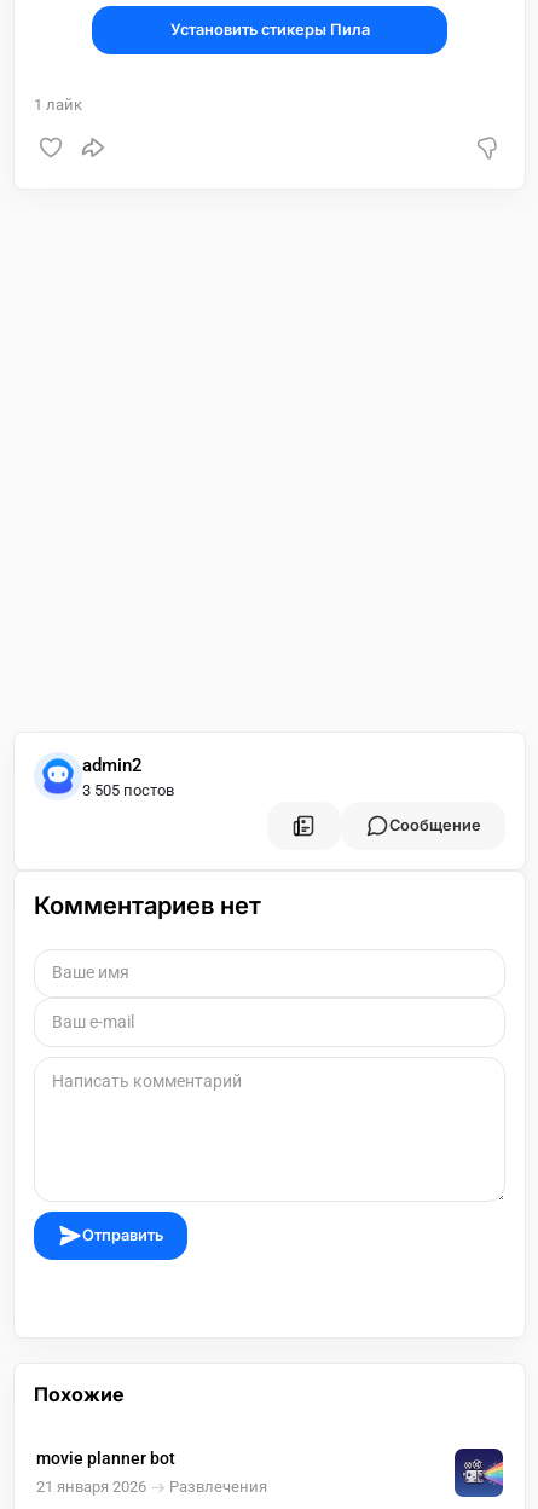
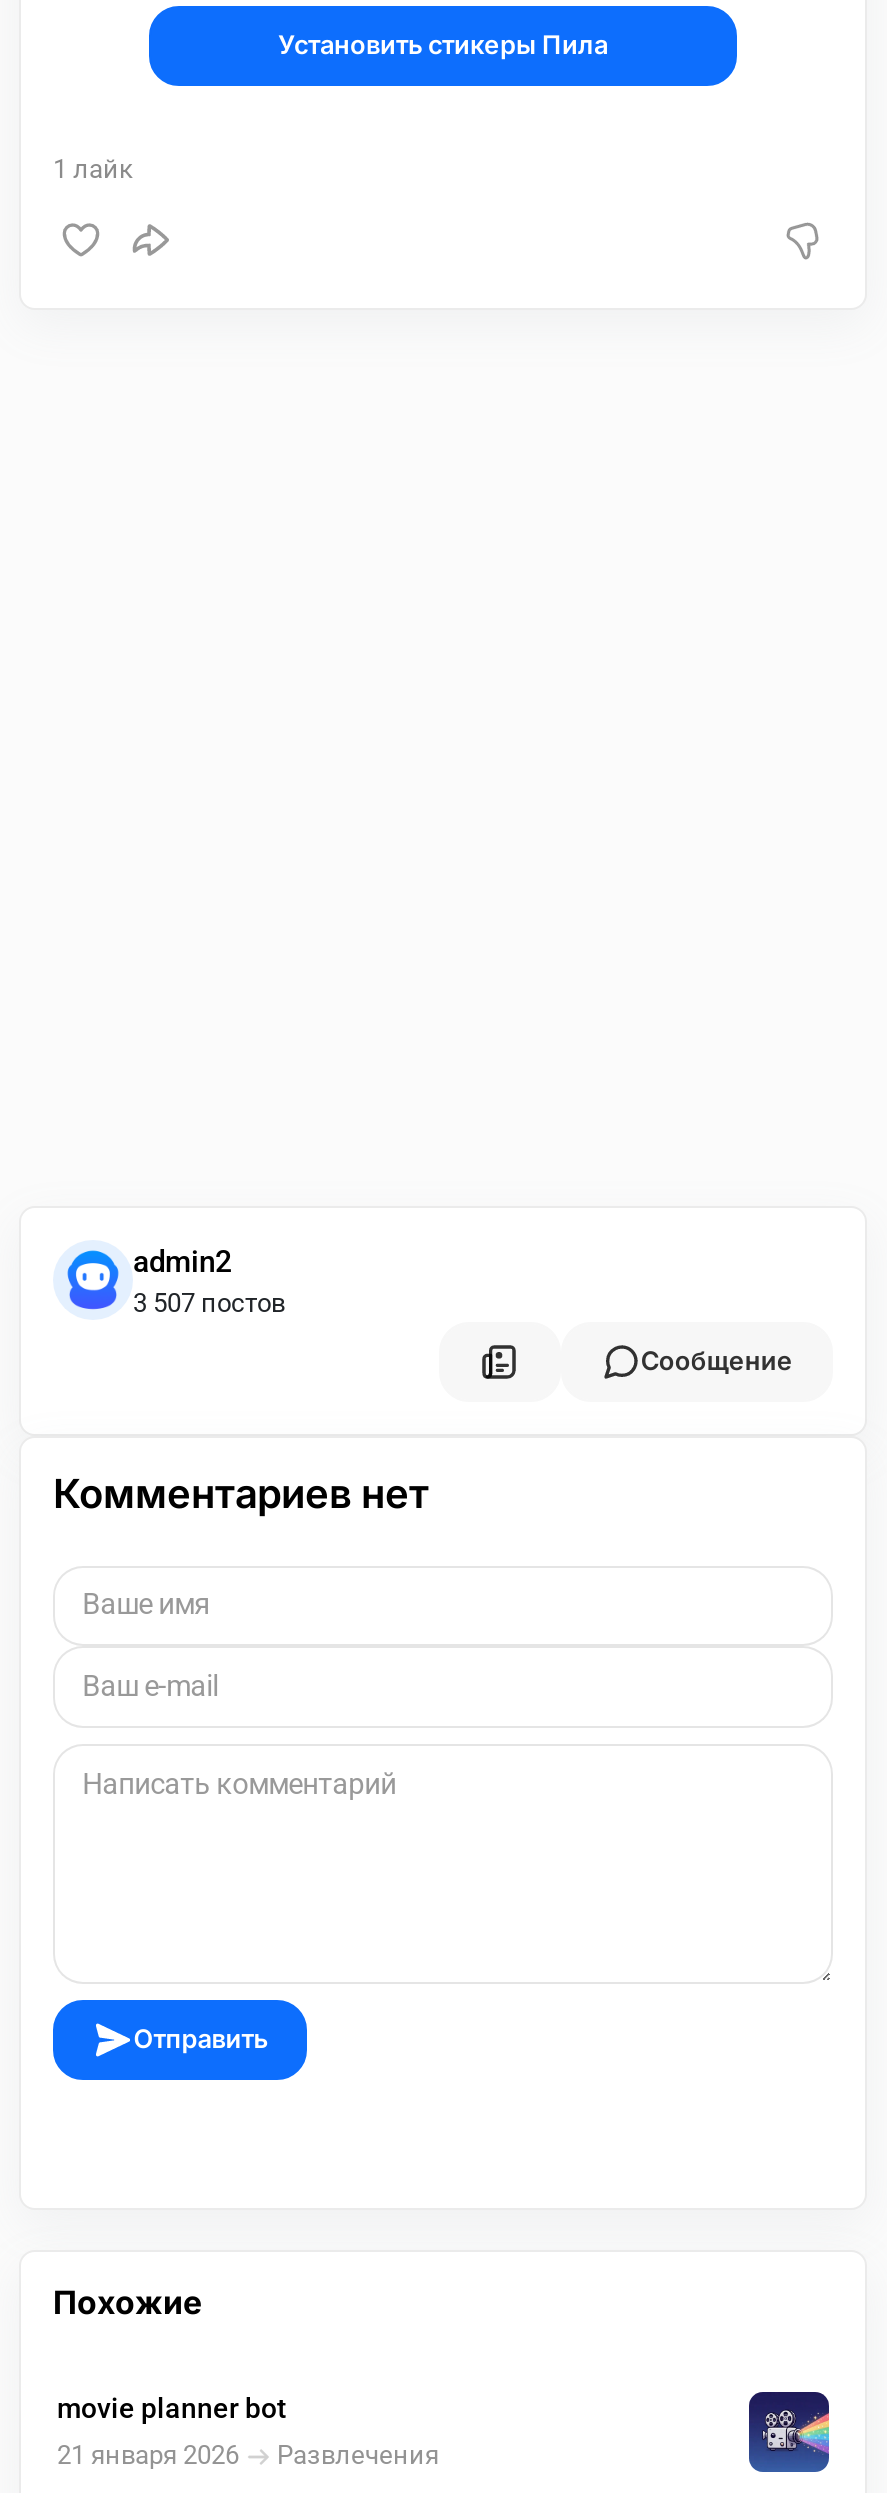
[82,781,174,799] 3 505 постов -> [133,1287,285,1317] 3 507 постов

